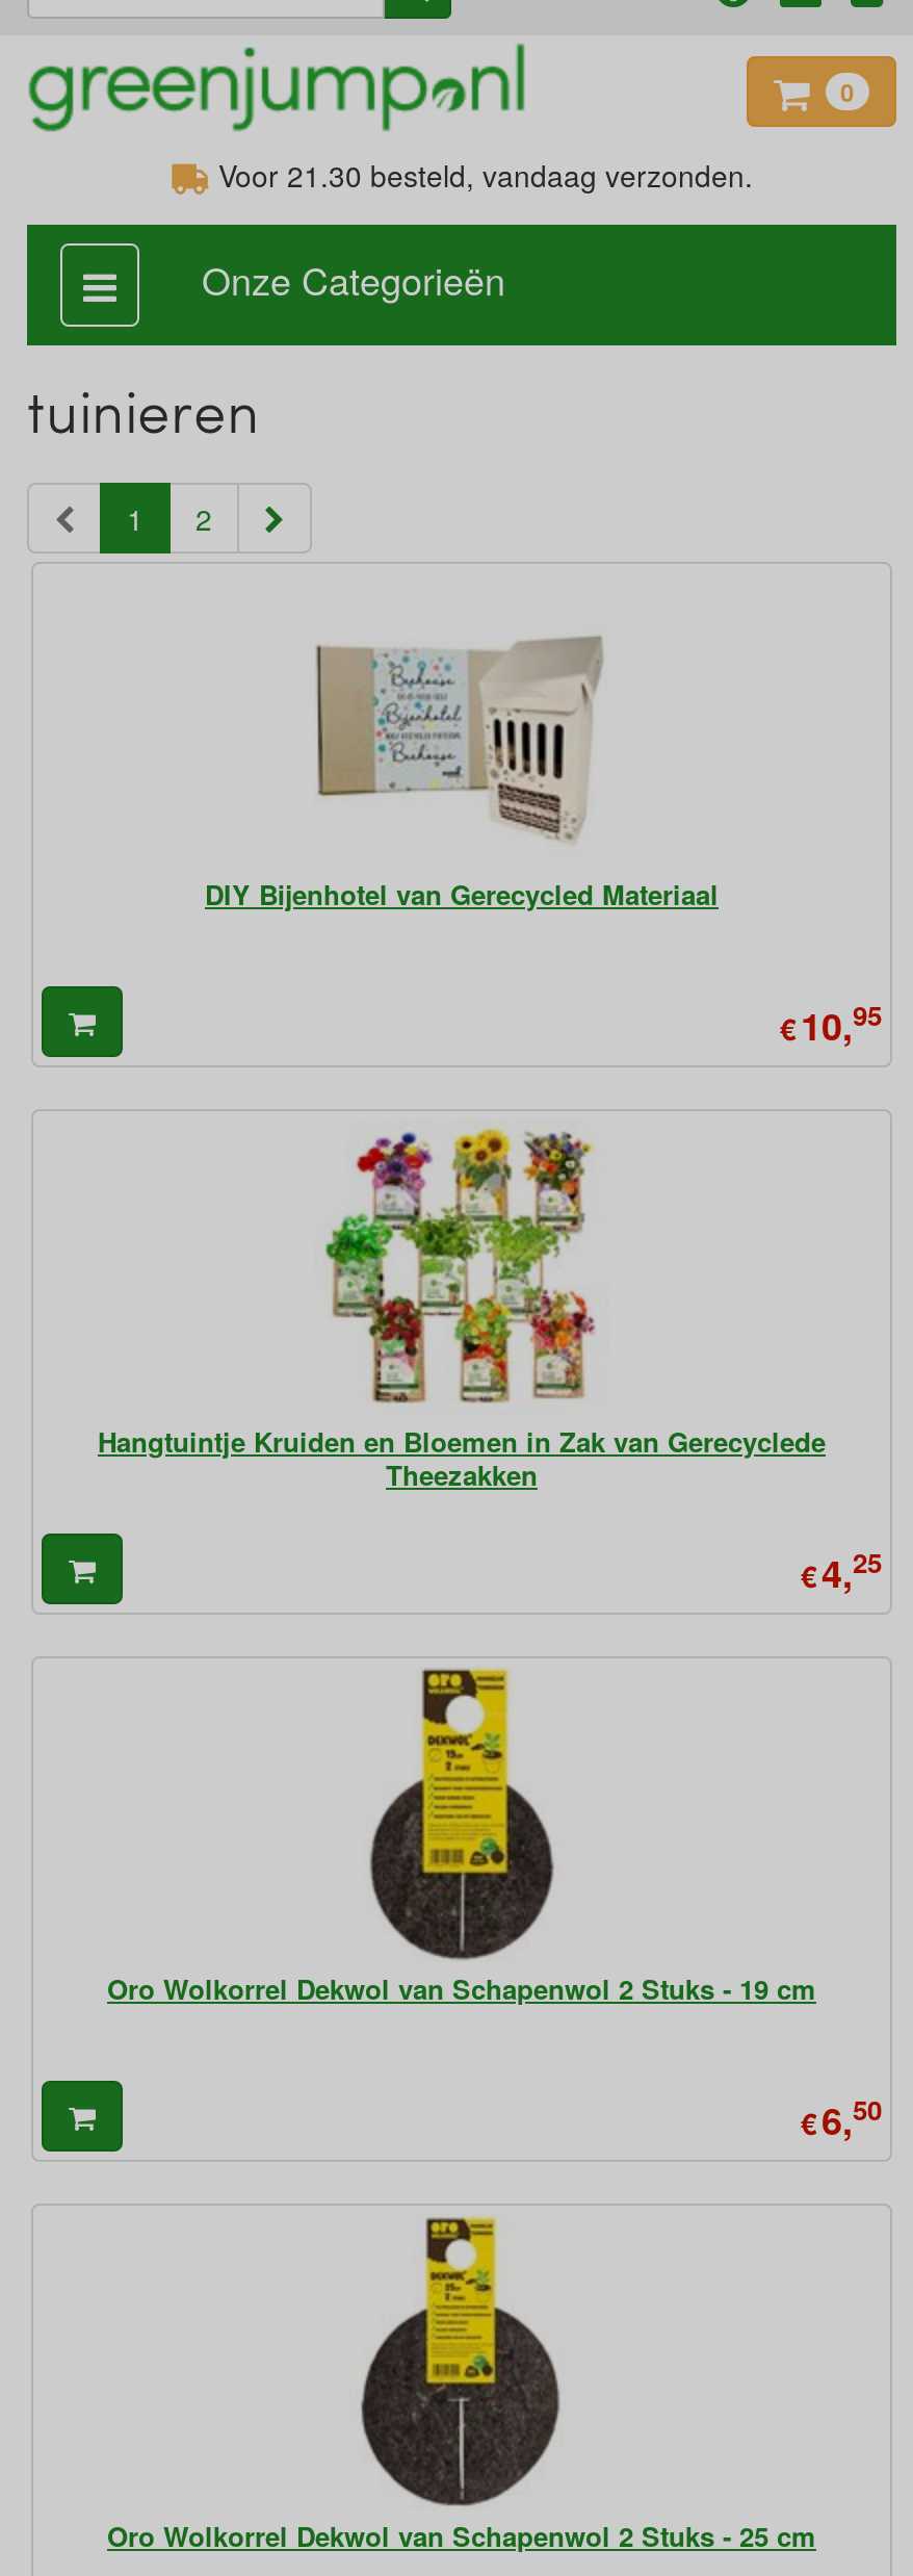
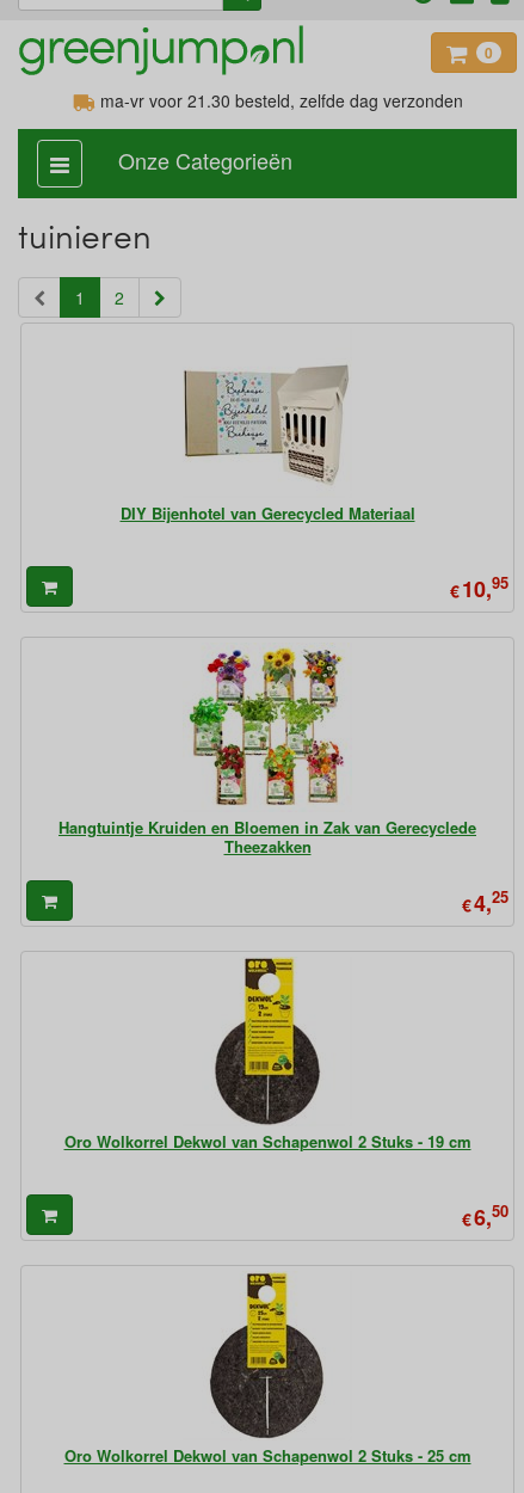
[210,154,753,196] Voor 21.30 besteld, vandaag verzonden. -> [95,88,463,112] ma-vr voor 21.30 besteld, zelfde dag verzonden

